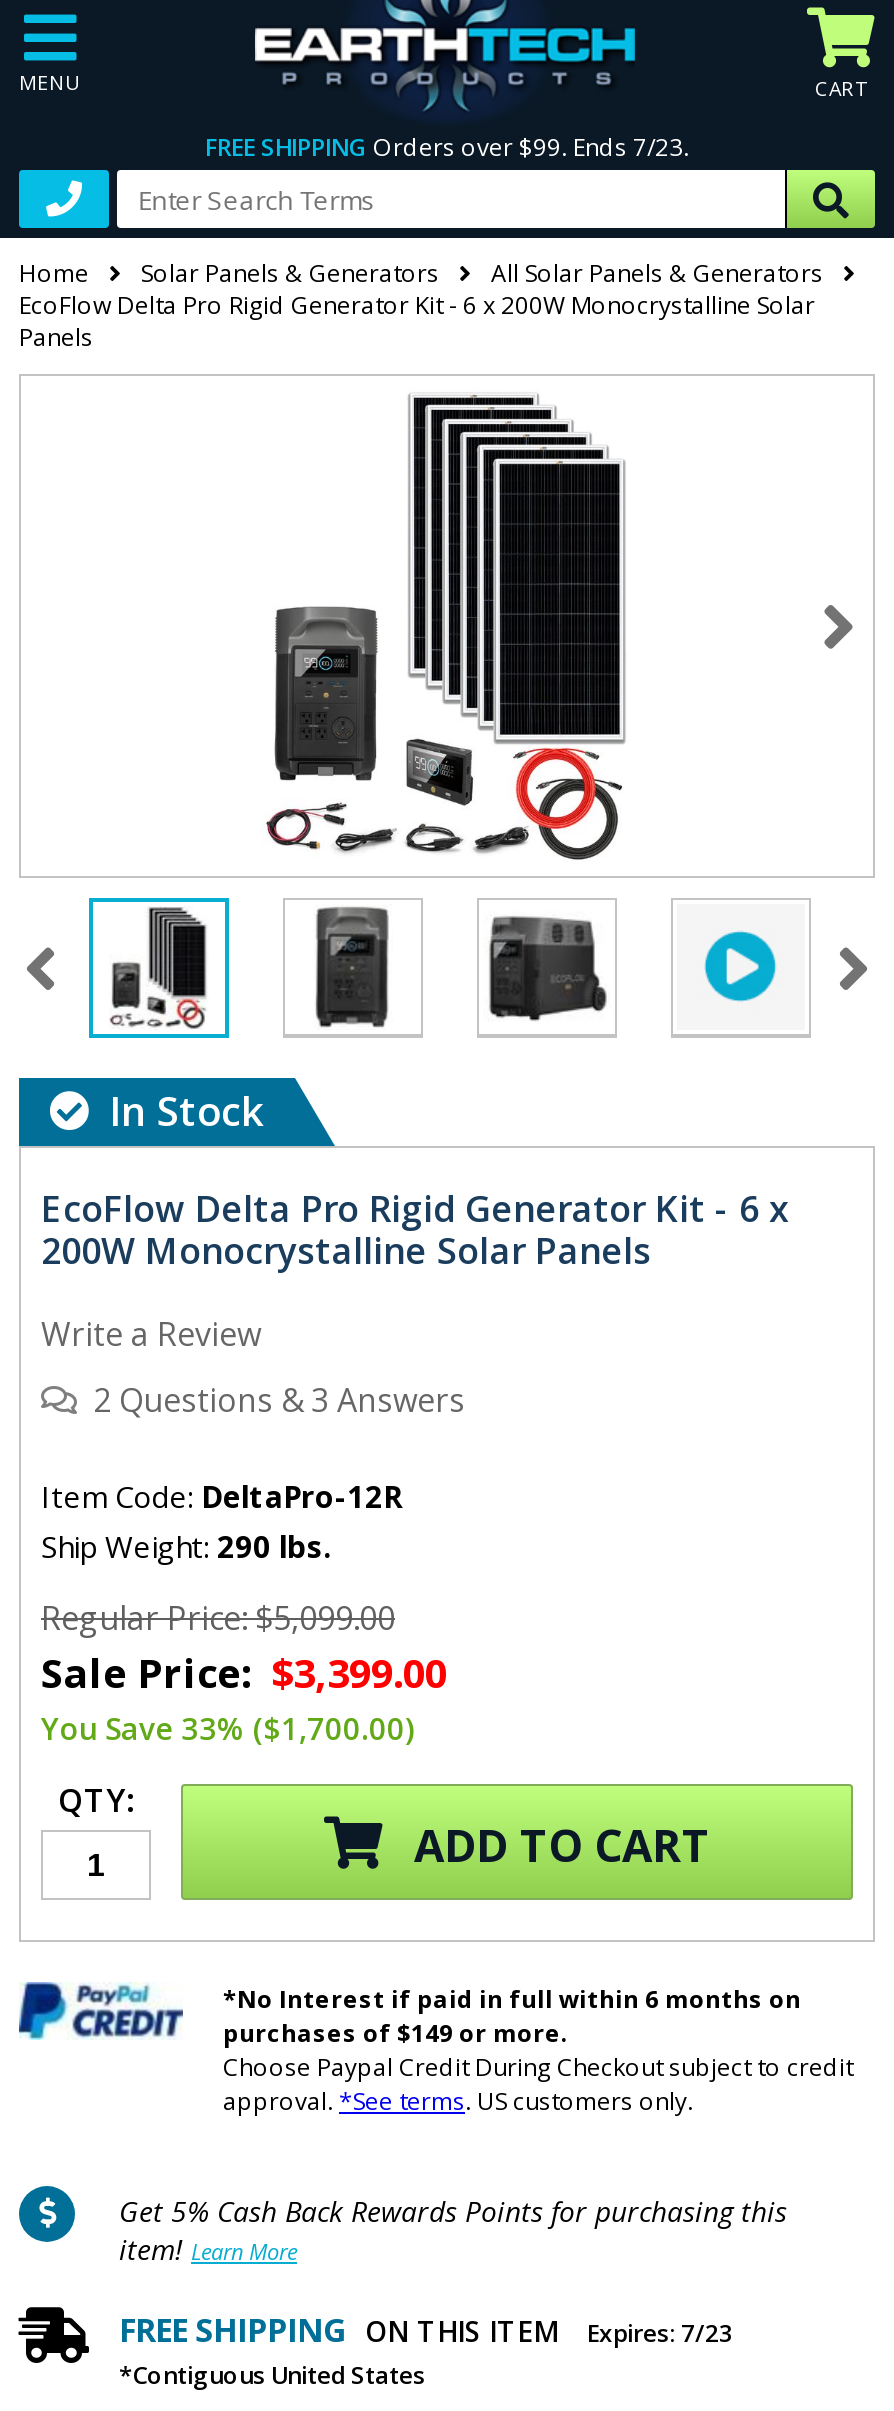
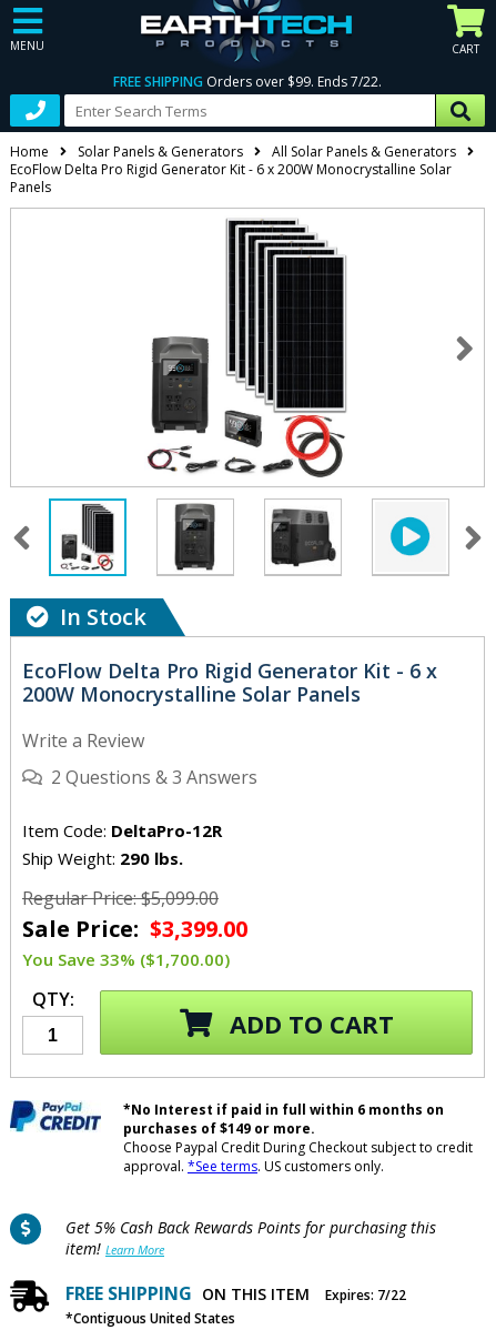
[205,130,689,164] FREE SHIPPING Orders over $99. Ends 7/23. -> [113,72,382,91] FREE SHIPPING Orders over $99. Ends 7/22.
[119,2308,733,2352] FREE SHIPPING ON THIS ITEM Expires: 7/23 -> [65,1281,406,1306] FREE SHIPPING ON THIS ITEM Expires: 7/22

